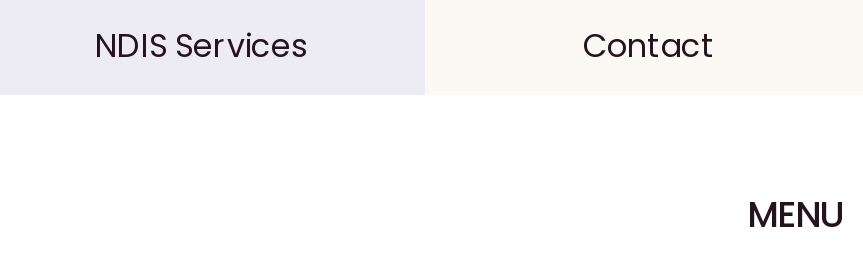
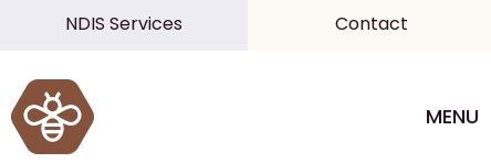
none -> [10,78,95,155] [image]

